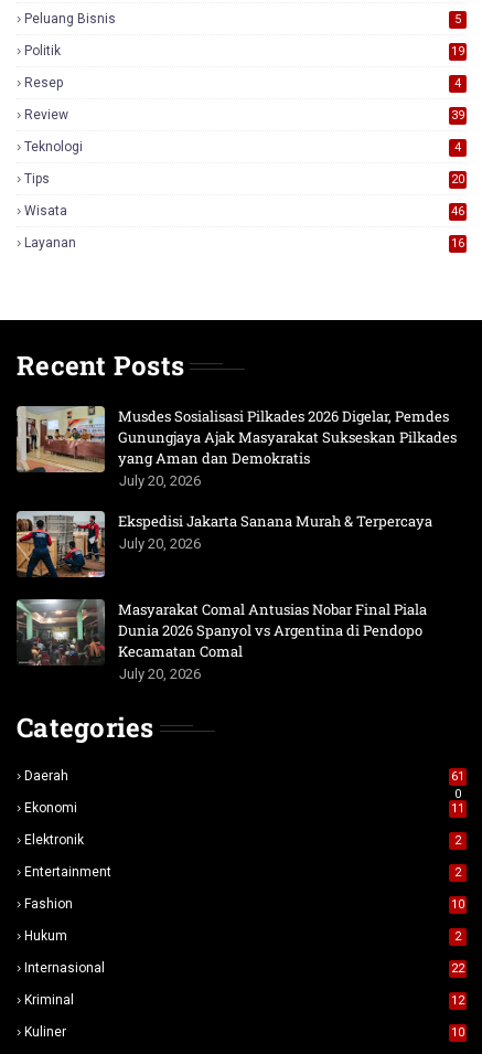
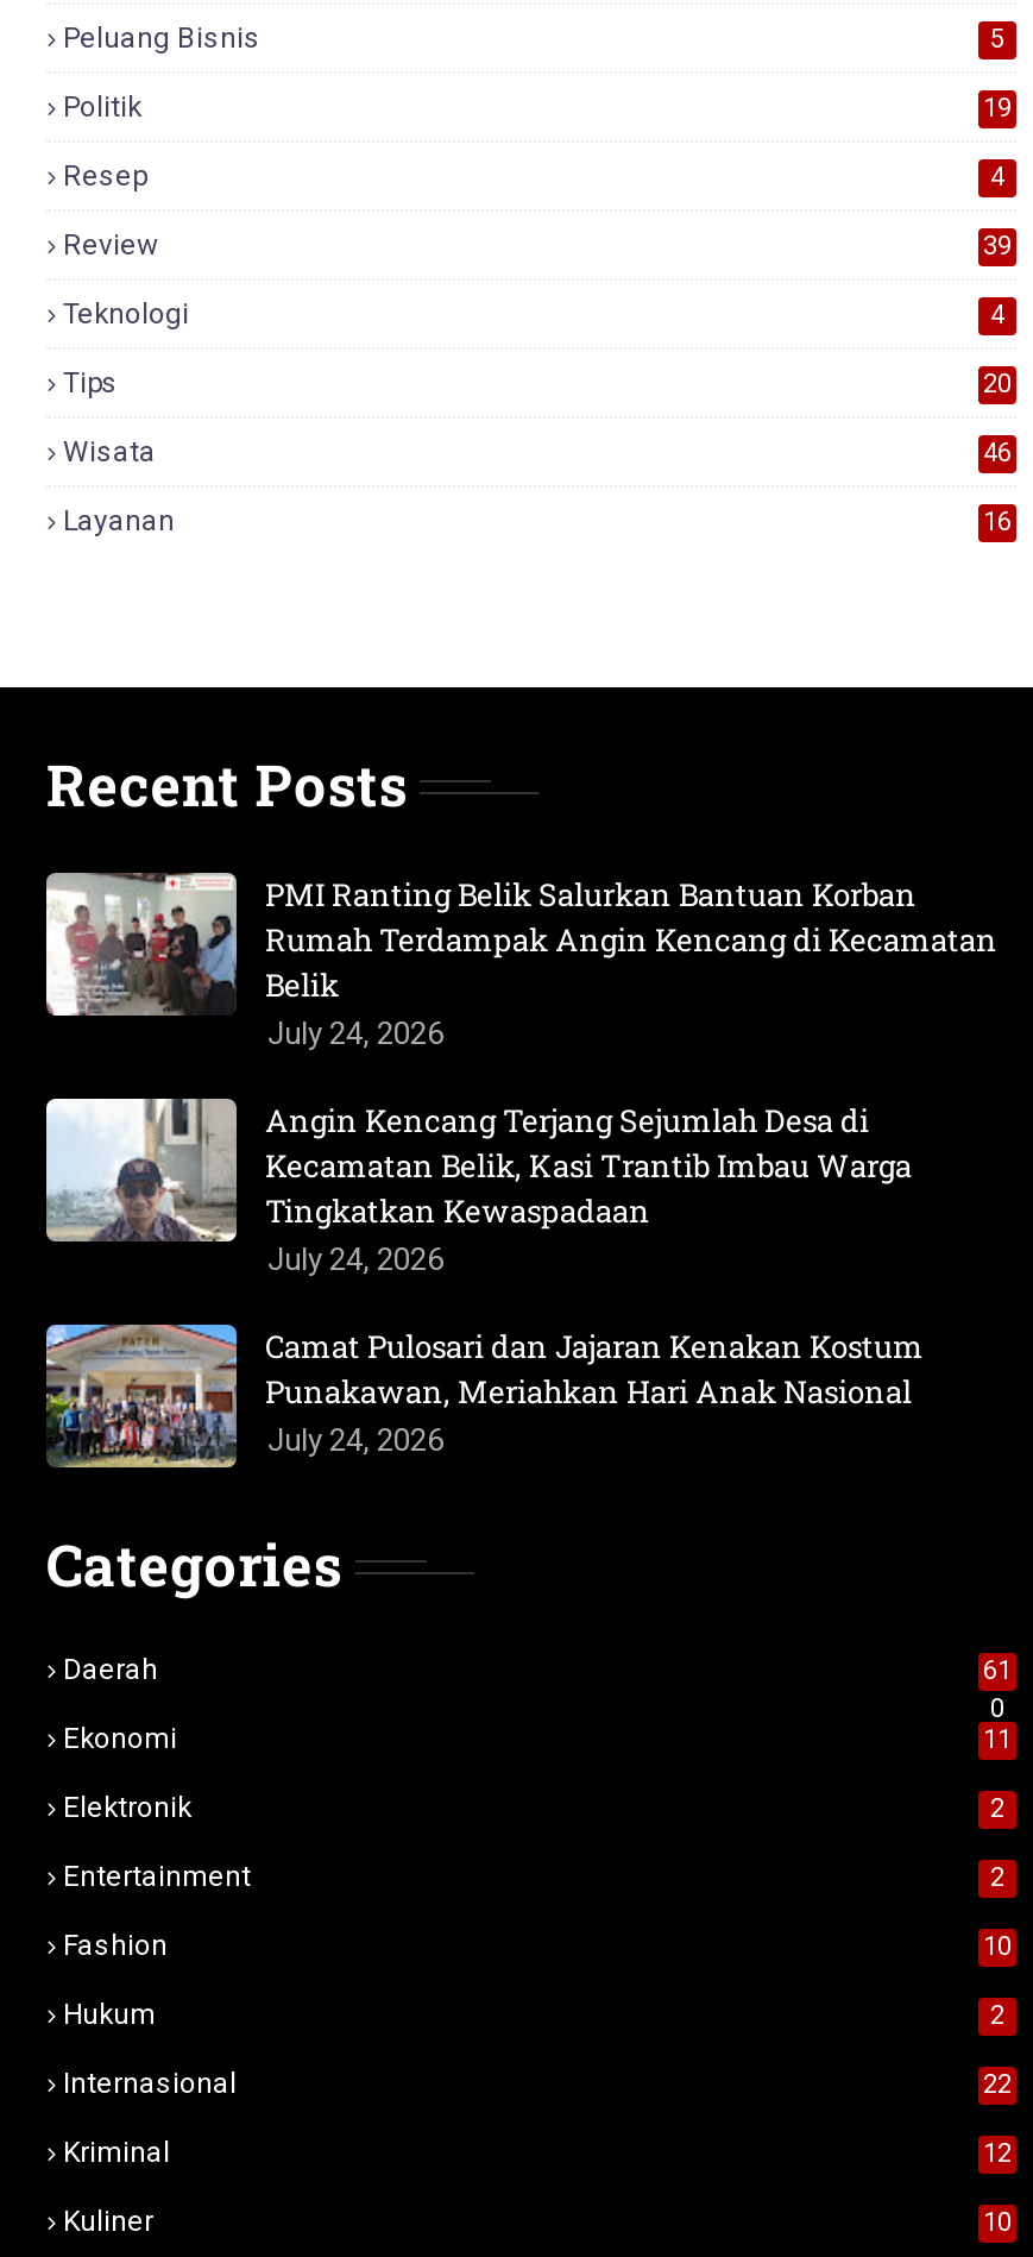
[15,406,457,489] [image] | Musdes Sosialisasi Pilkades 2026 Digelar, Pemdes | Gunungjaya Ajak Masyarakat Sukseskan Pilkades | yang Aman dan Demokratis | July 20, 2026 -> [44,873,997,1051] [image] | PMI Ranting Belik Salurkan Bantuan Korban | Rumah Terdampak Angin Kencang di Kecamatan | Belik | July 24, 2026
[15,511,432,577] [image] | Ekspedisi Jakarta Sanana Murah & Terpercaya | July 20, 2026 -> [44,1099,912,1277] [image] | Angin Kencang Terjang Sejumlah Desa di | Kecamatan Belik, Kasi Trantib Imbau Warga | Tingkatkan Kewaspadaan | July 24, 2026
[15,598,427,682] [image] | Masyarakat Comal Antusias Nobar Final Piala | Dunia 2026 Spanyol vs Argentina di Pendopo | Kecamatan Comal | July 20, 2026 -> [46,1289,924,1470] [image] | Camat Pulosari dan Jajaran Kenakan Kostum | Punakawan, Meriahkan Hari Anak Nasional | July 24, 2026

